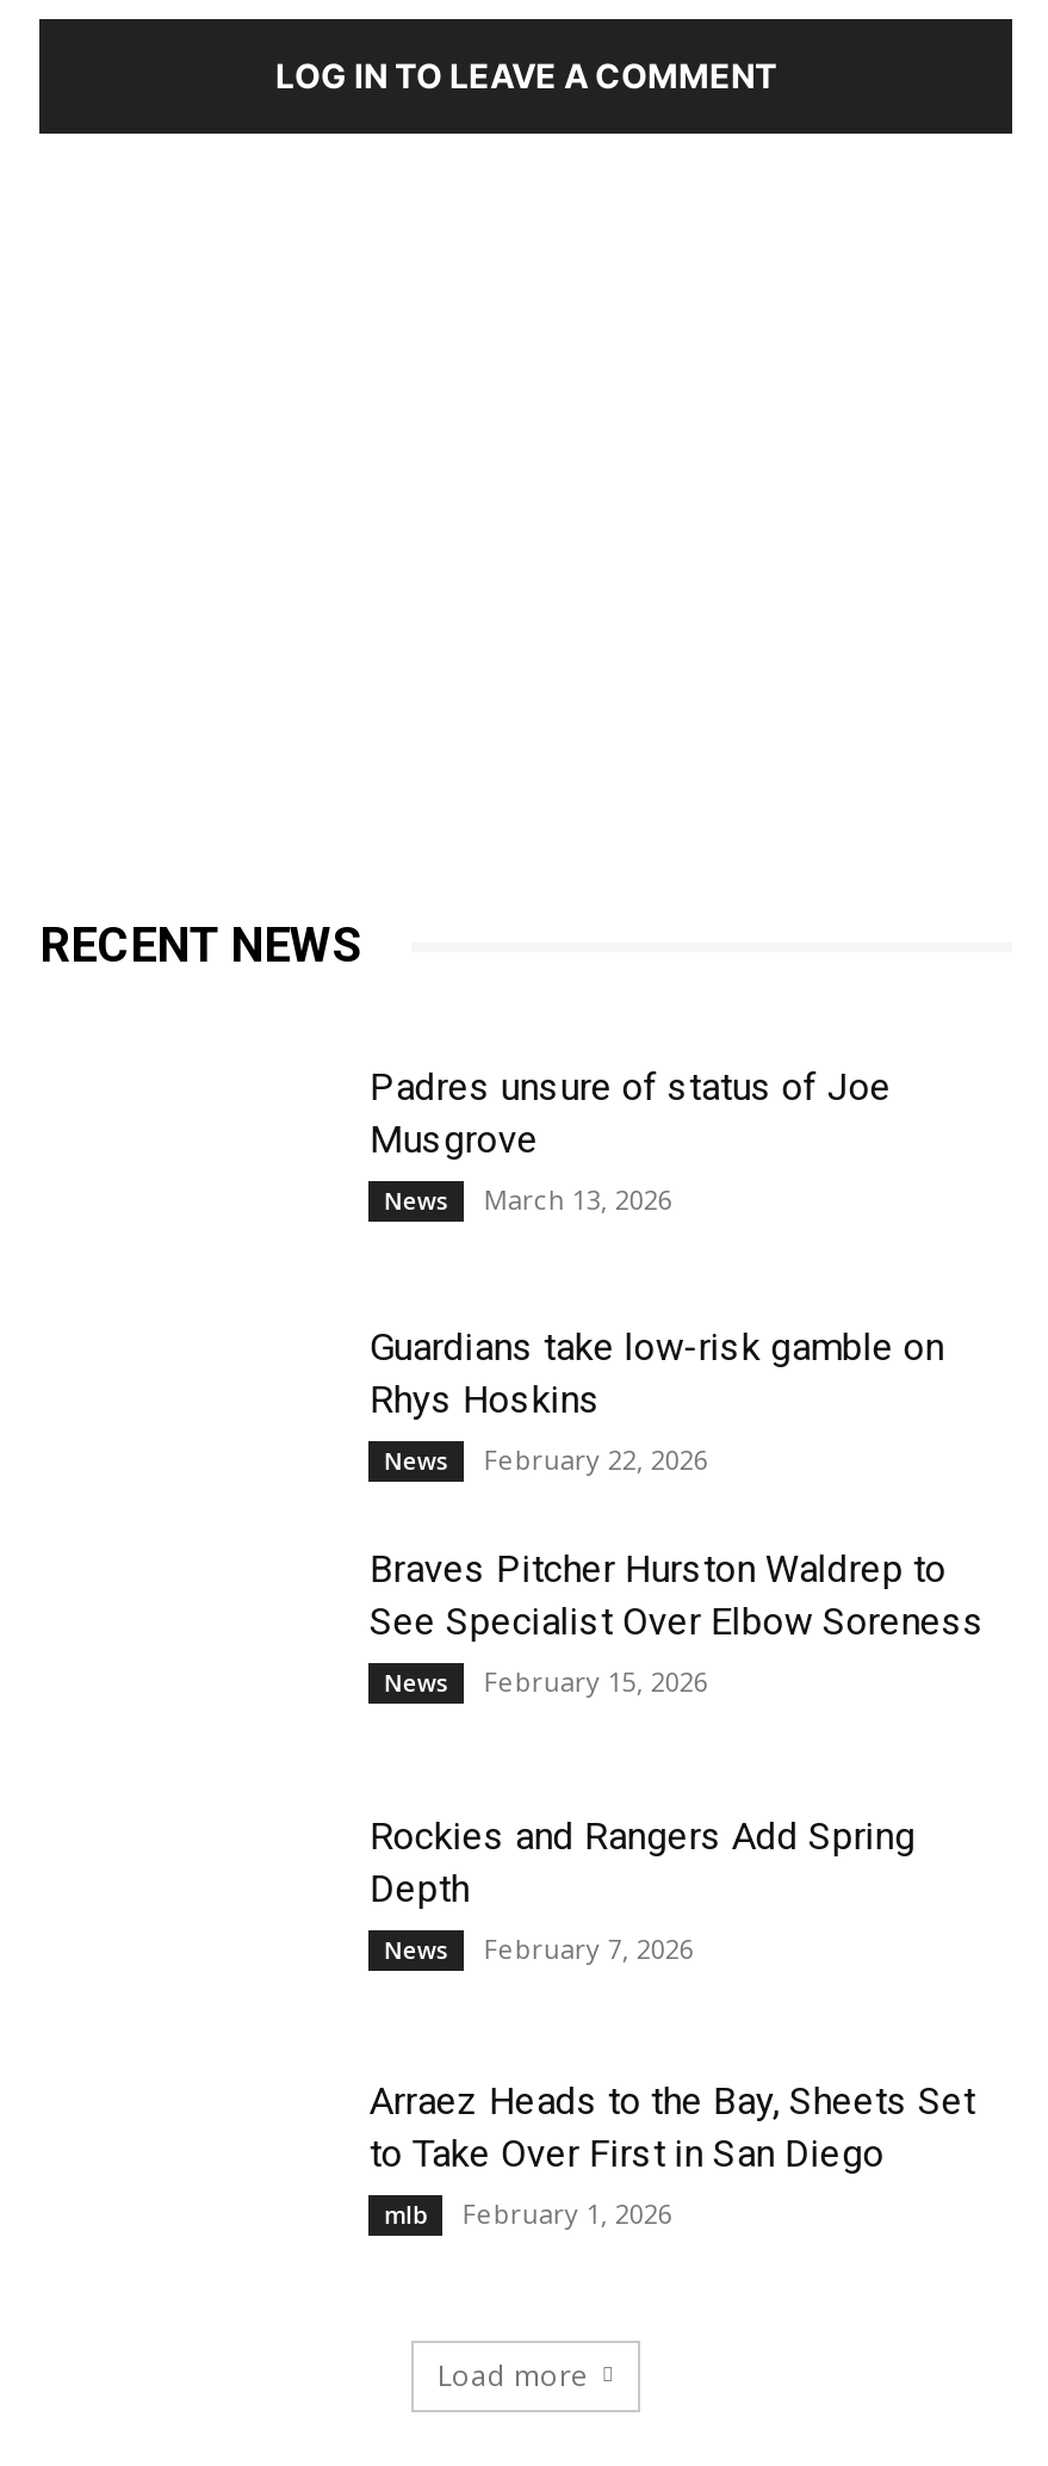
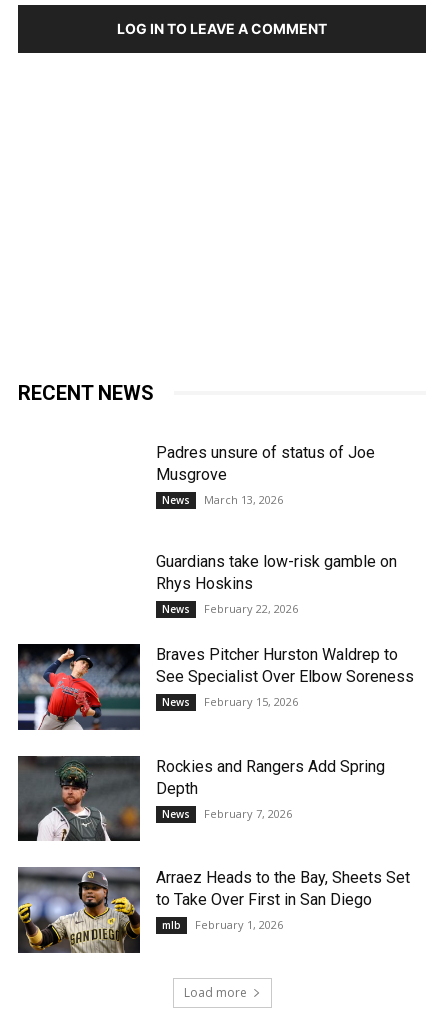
none -> [17,643,141,731] [image]
none -> [17,755,141,842] [image]
none -> [17,866,141,954] [image]

